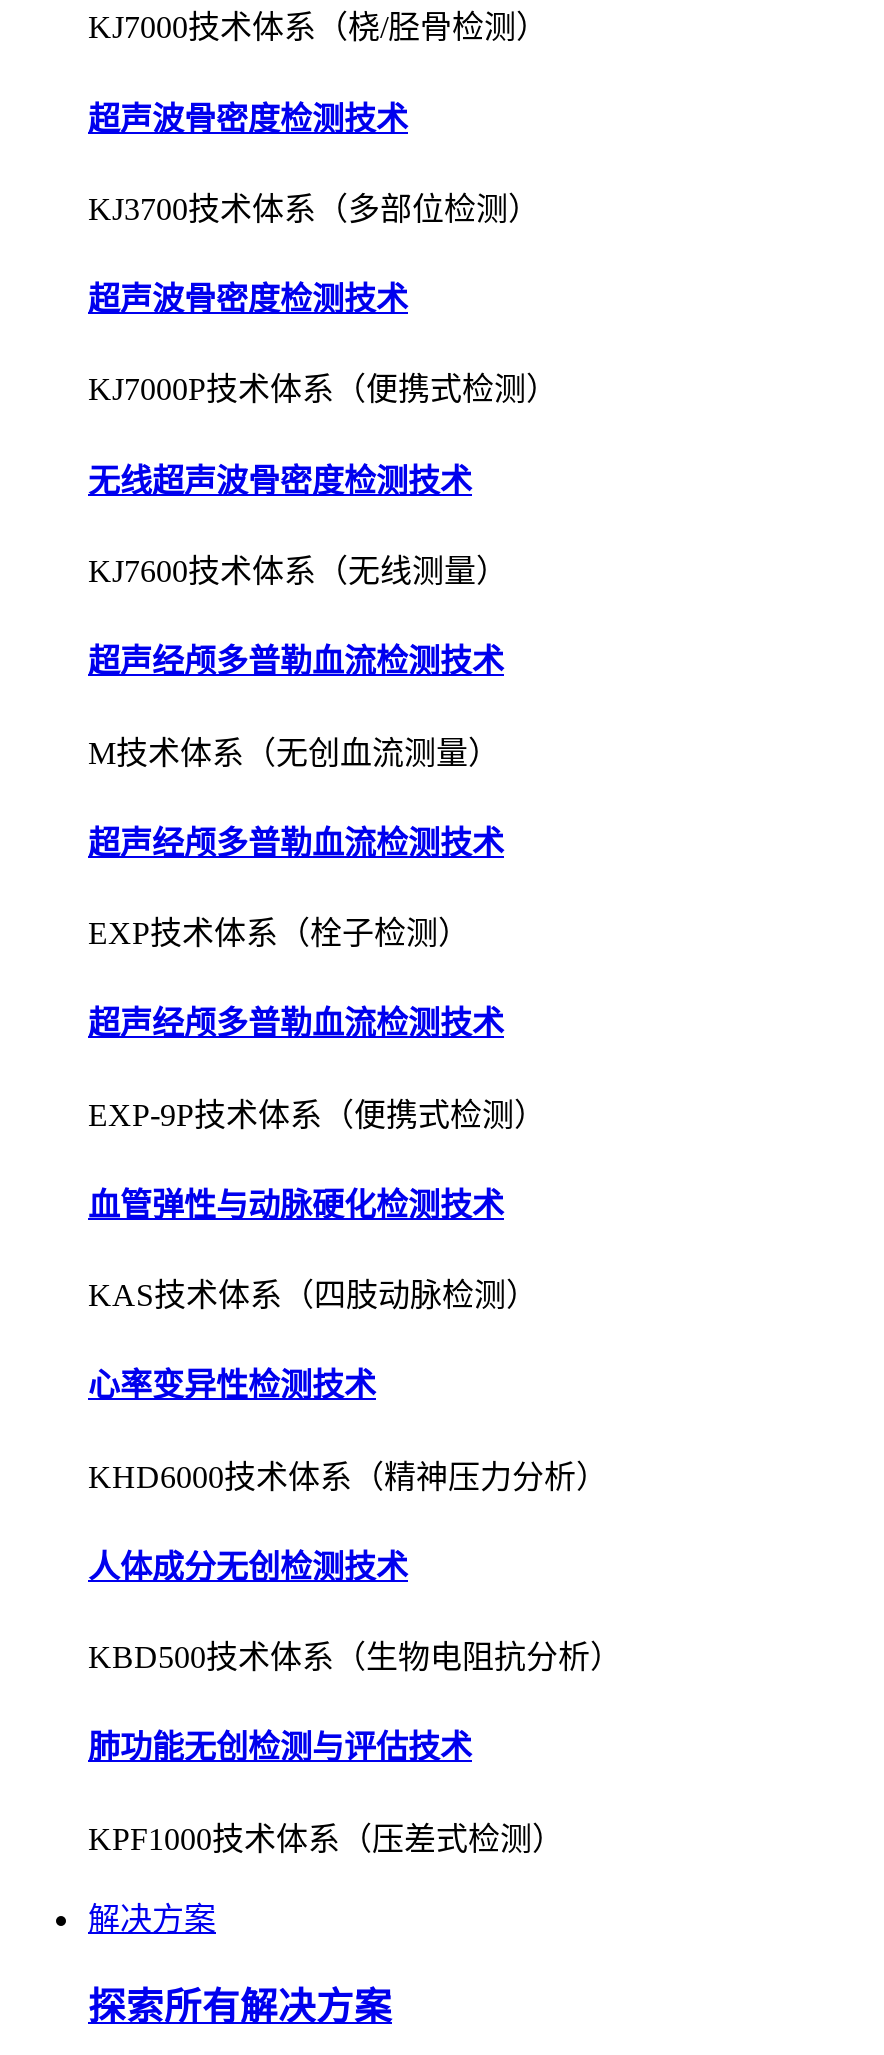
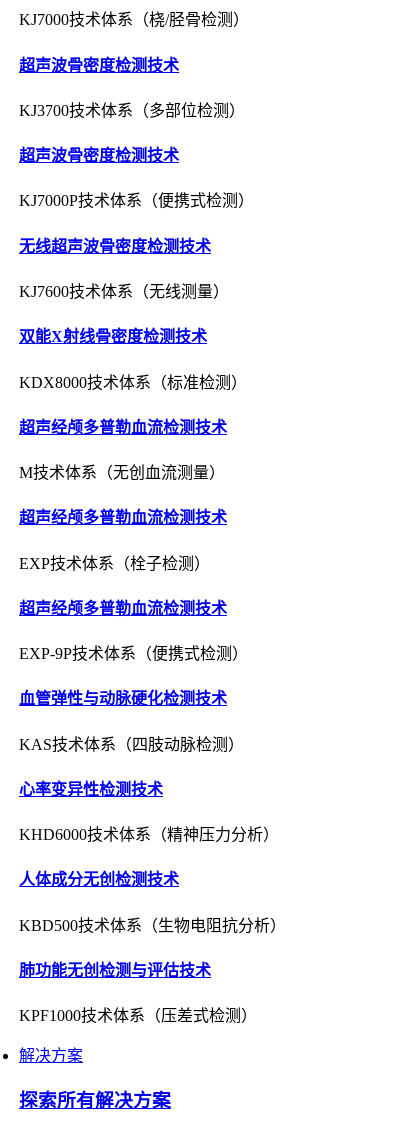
none -> [19,328,247,390] 双能X射线骨密度检测技术 | KDX8000技术体系（标准检测）

